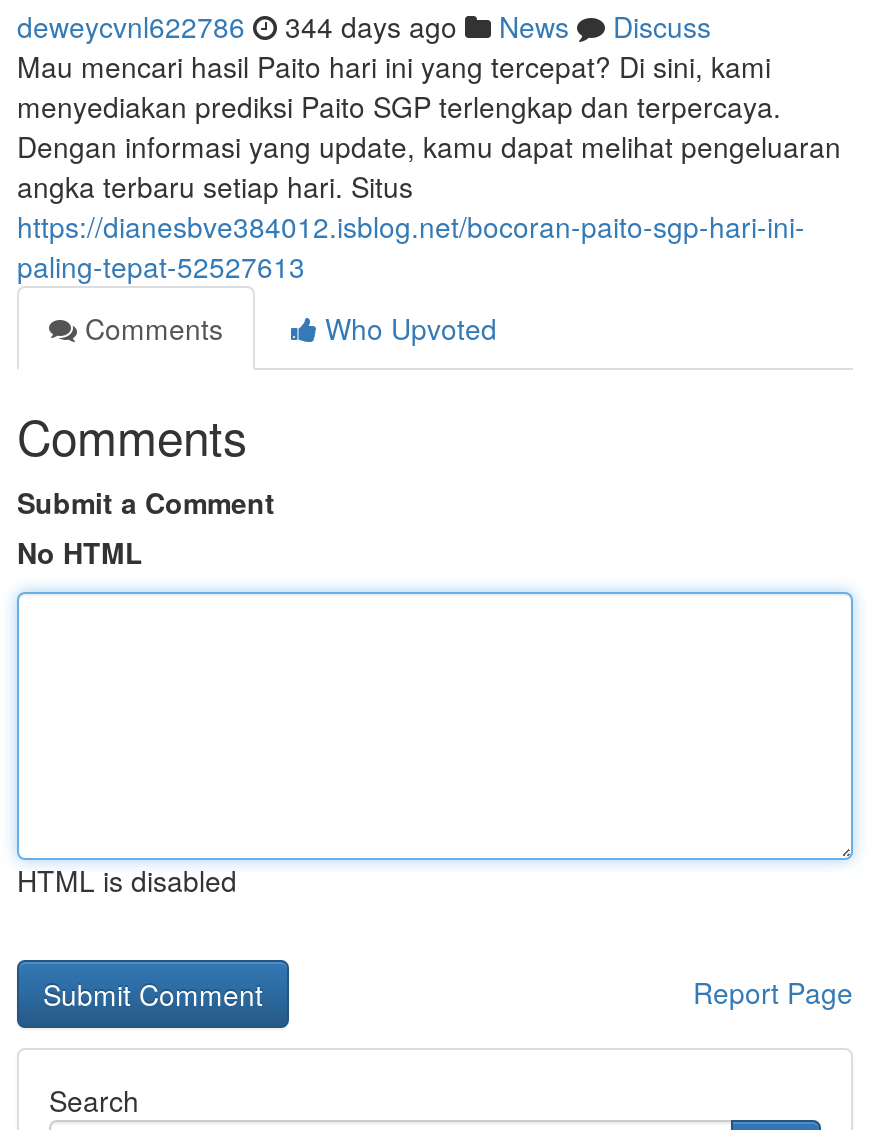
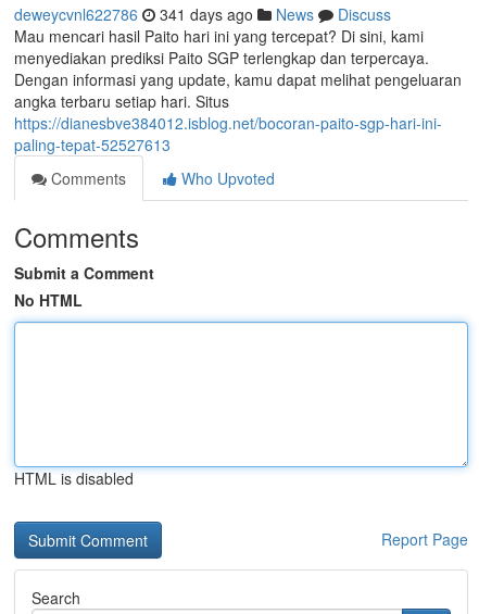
[17,6,711,46] deweycvnl622786 344 days ago News Discuss -> [14,3,391,25] deweycvnl622786 341 days ago News Discuss

